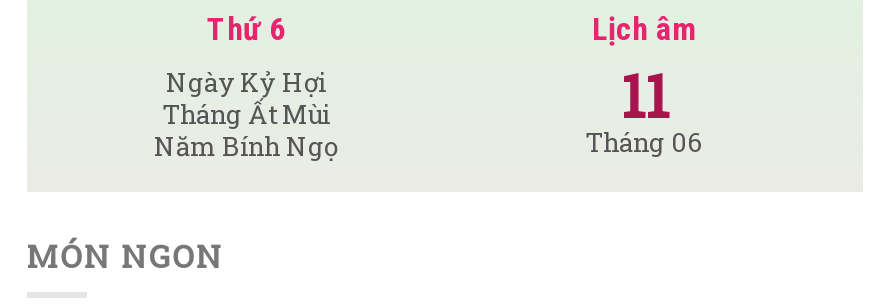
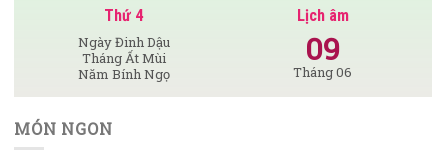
[207,9,285,47] Thứ 6 -> [104,6,143,25] Thứ 4
[166,63,326,99] Ngày Kỷ Hợi -> [77,33,169,51] Ngày Đinh Dậu
[620,55,668,133] 11 -> [305,29,340,68] 09

